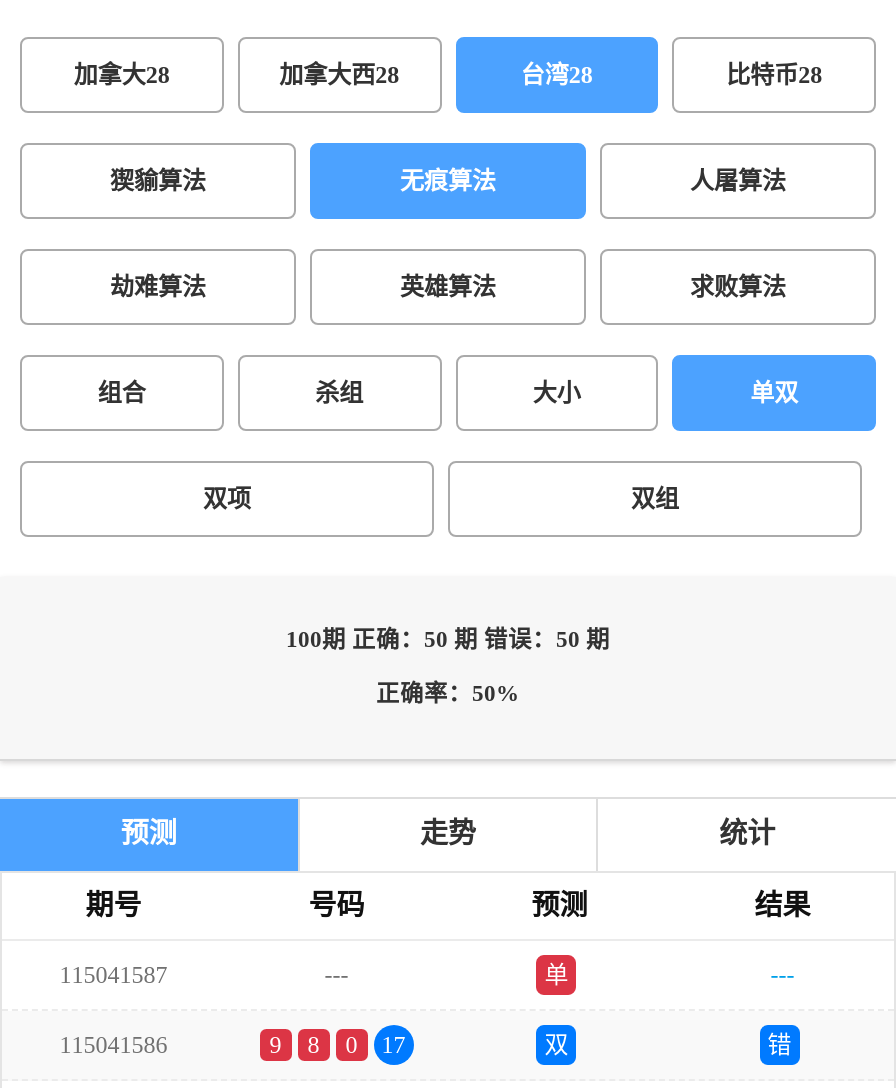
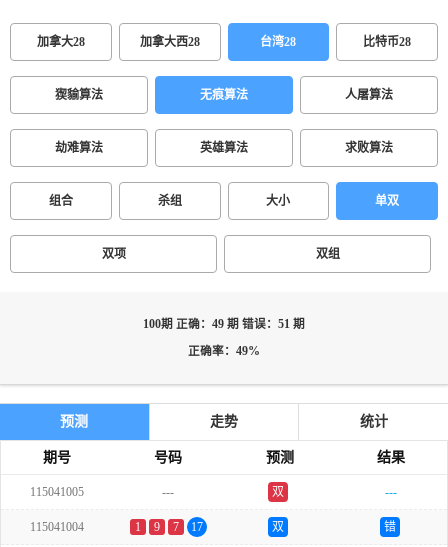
[286,627,610,653] 100期 正确：50 期 错误：50 期 -> [143,318,305,331] 100期 正确：49 期 错误：51 期
[376,681,520,707] 正确率：50% -> [188,345,260,358] 正确率：49%
[60,961,168,989] 115041587 -> [30,485,84,499] 115041005
[544,961,568,989] 单 -> [272,485,284,499] 双
[60,1031,168,1059] 115041586 -> [30,520,141,534] 115041004 | 1
[308,1031,358,1059] 8 | 0 -> [173,520,179,534] 7

